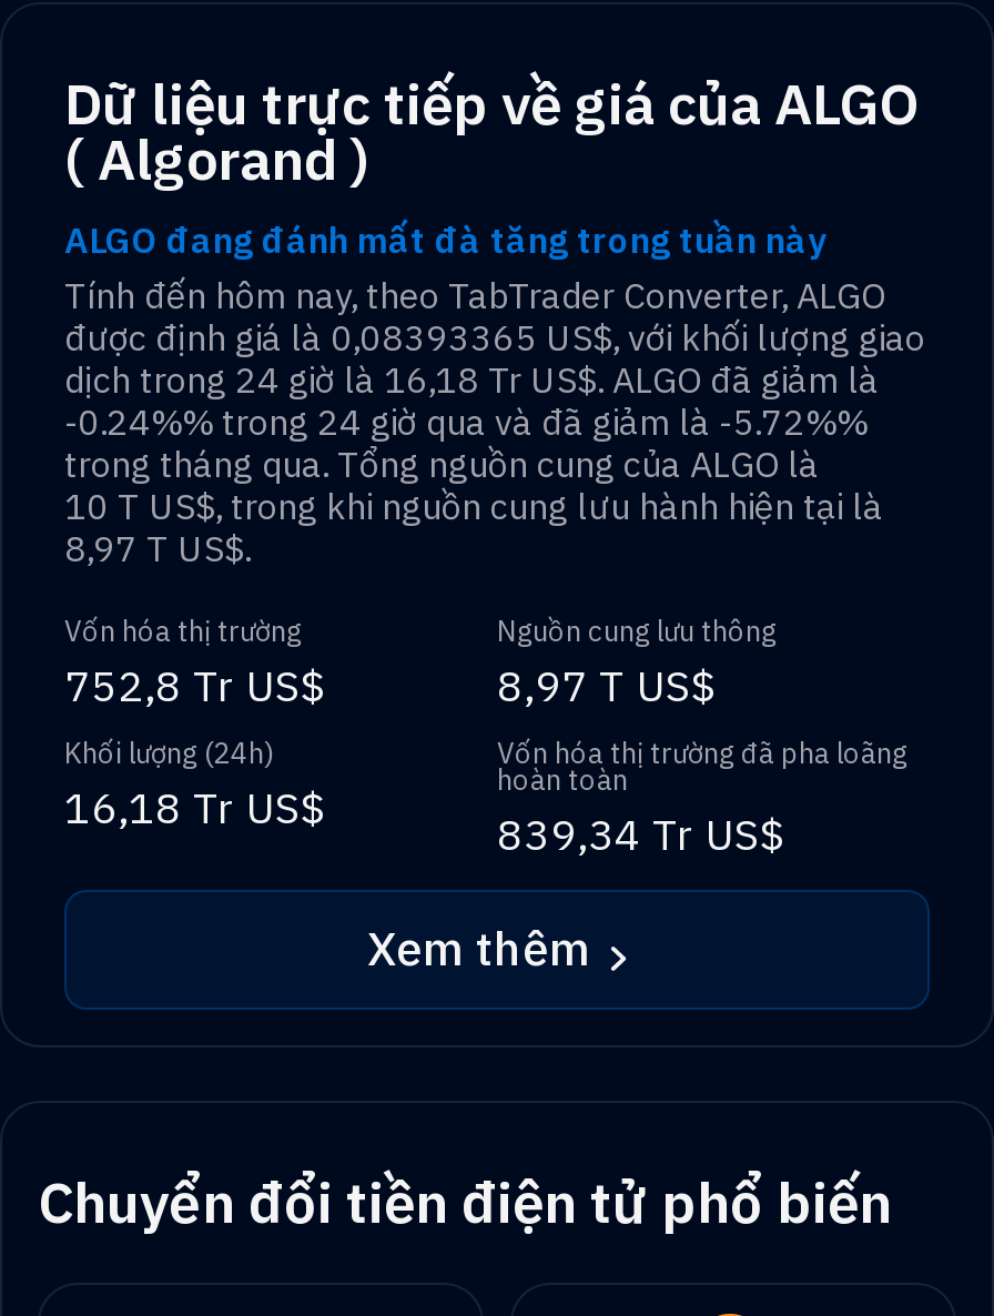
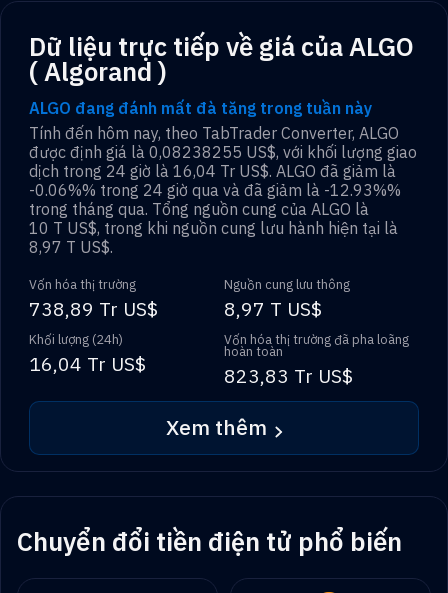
[64,315,925,360] được định giá là 0,08393365 US$, với khối lượng giao -> [29,142,417,162] được định giá là 0,08238255 US$, với khối lượng giao
[64,357,879,402] dịch trong 24 giờ là 16,18 Tr US$. ALGO đã giảm là -> [29,161,396,181] dịch trong 24 giờ là 16,04 Tr US$. ALGO đã giảm là
[64,399,868,444] -0.24%% trong 24 giờ qua và đã giảm là -5.72%% -> [29,180,401,200] -0.06%% trong 24 giờ qua và đã giảm là -12.93%%
[64,658,324,713] 752,8 Tr US$ -> [29,296,158,321] 738,89 Tr US$
[64,780,324,835] 16,18 Tr US$ -> [29,351,146,376] 16,04 Tr US$
[497,806,783,862] 839,34 Tr US$ -> [224,363,353,388] 823,83 Tr US$

